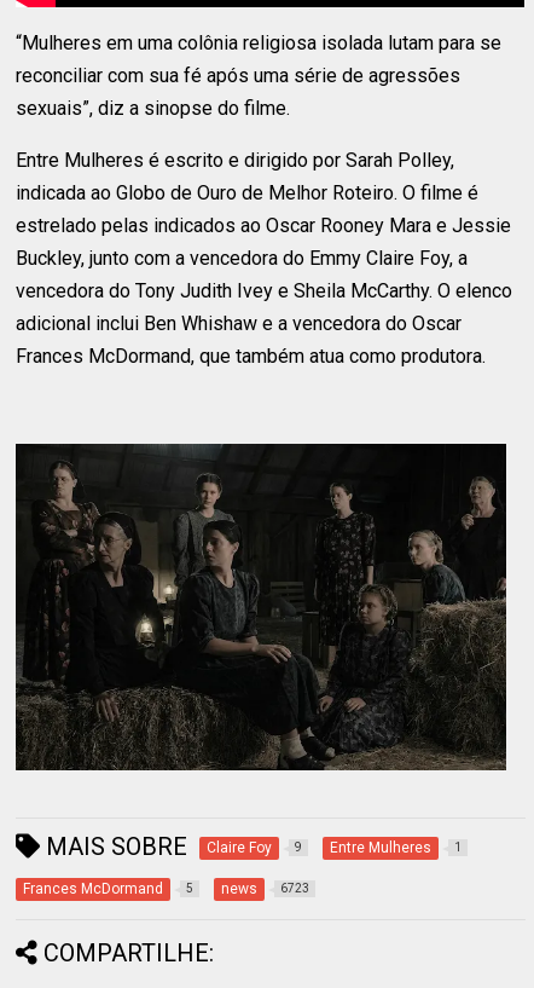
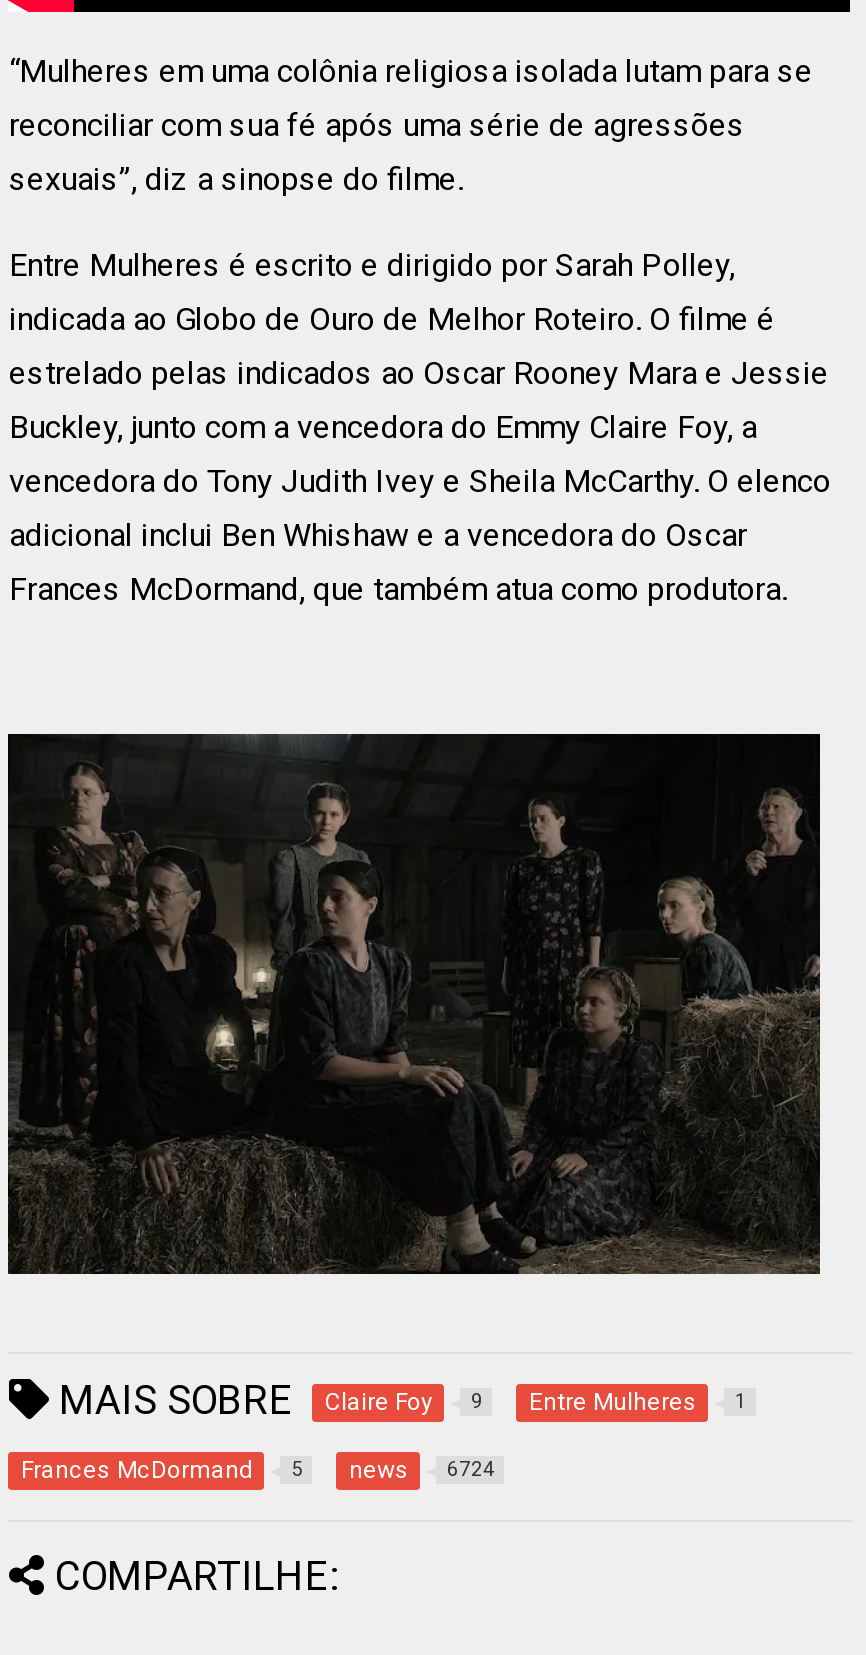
[222,880,310,897] news 6723 -> [349,1456,495,1484] news 6724

